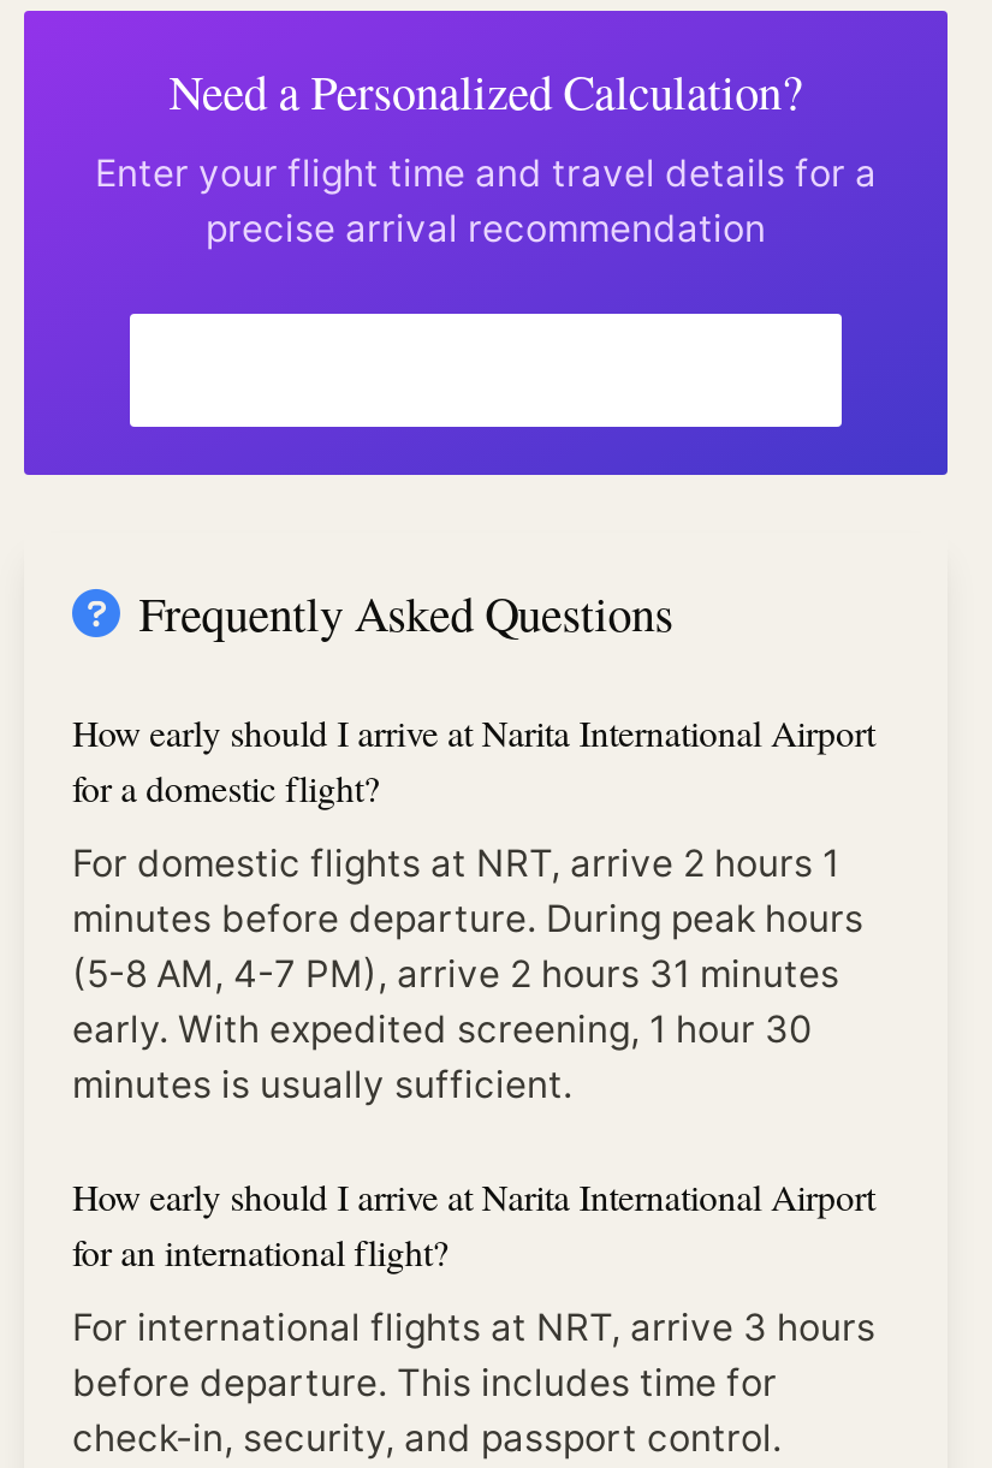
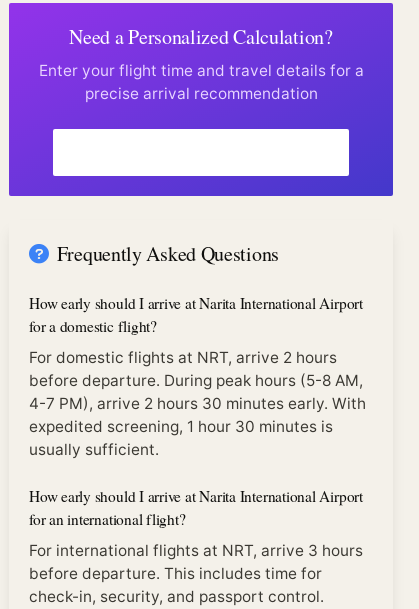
[72,840,863,1107] For domestic flights at NRT, arrive 2 hours 1 | minutes before departure. During peak hours | (5-8 AM, 4-7 PM), arrive 2 hours 31 minutes | early. With expedited screening, 1 hour 30 | minutes is usually sufficient. -> [29,348,366,459] For domestic flights at NRT, arrive 2 hours | before departure. During peak hours (5-8 AM, | 4-7 PM), arrive 2 hours 30 minutes early. With | expedited screening, 1 hour 30 minutes is | usually sufficient.

